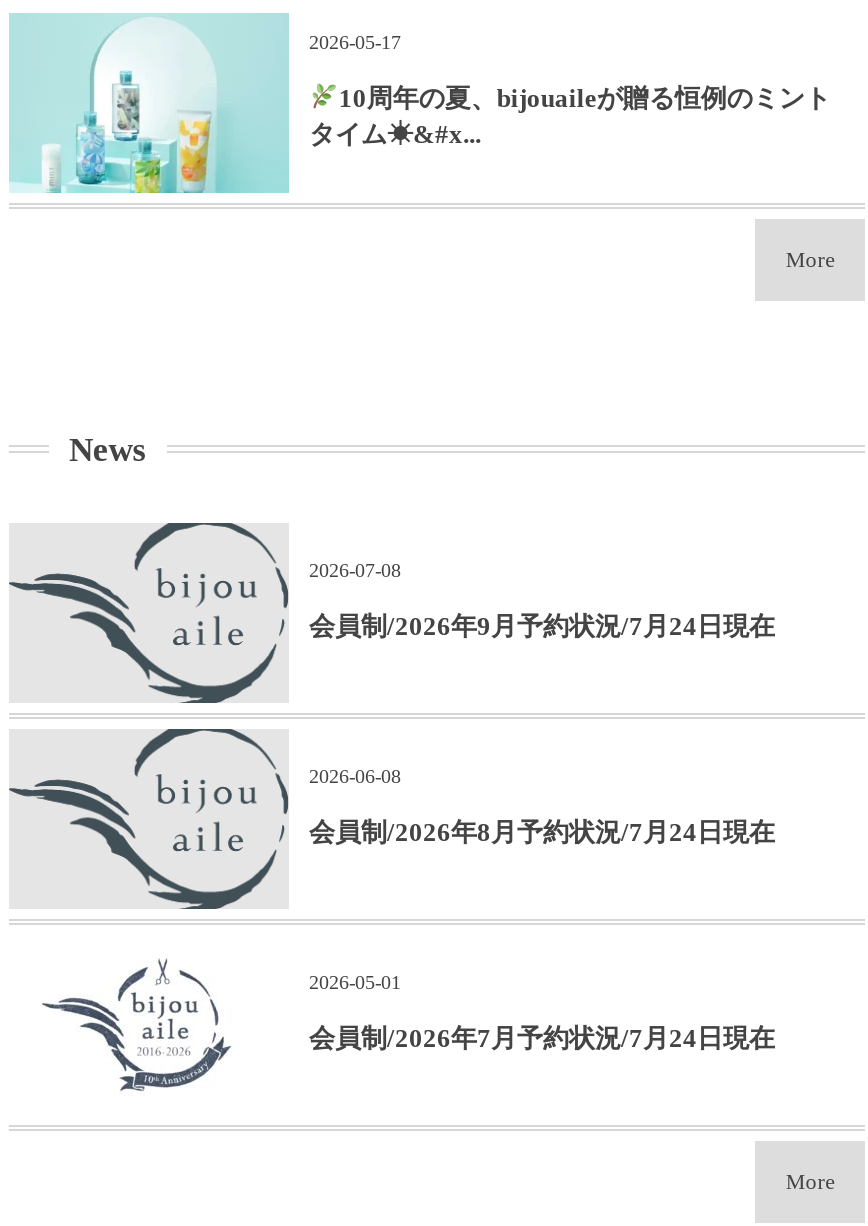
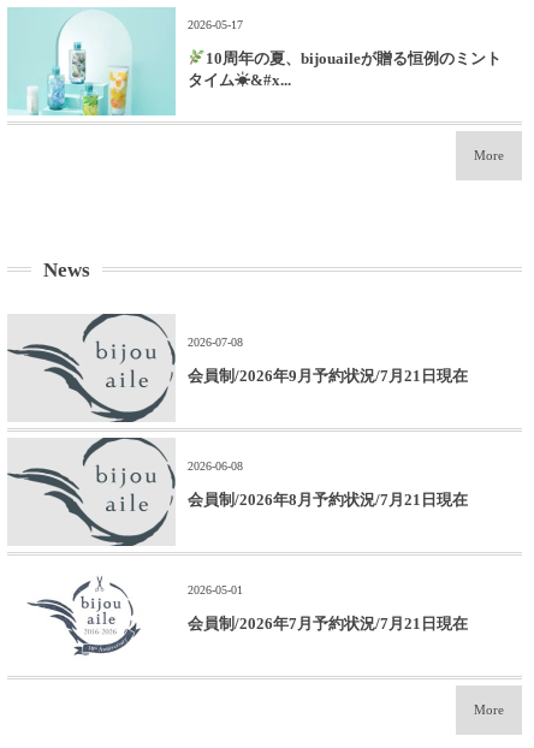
[309,610,775,640] 会員制/2026年9月予約状況/7月24日現在 -> [188,366,468,384] 会員制/2026年9月予約状況/7月21日現在
[309,816,775,846] 会員制/2026年8月予約状況/7月24日現在 -> [188,490,468,508] 会員制/2026年8月予約状況/7月21日現在
[309,1022,775,1052] 会員制/2026年7月予約状況/7月24日現在 -> [188,614,468,632] 会員制/2026年7月予約状況/7月21日現在

